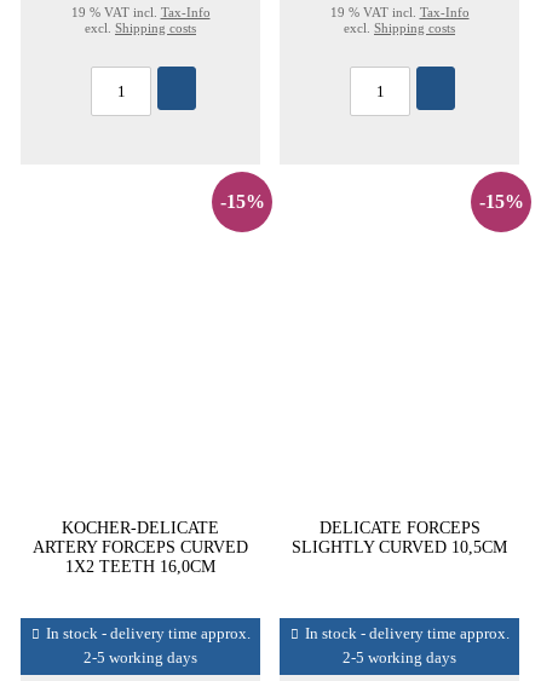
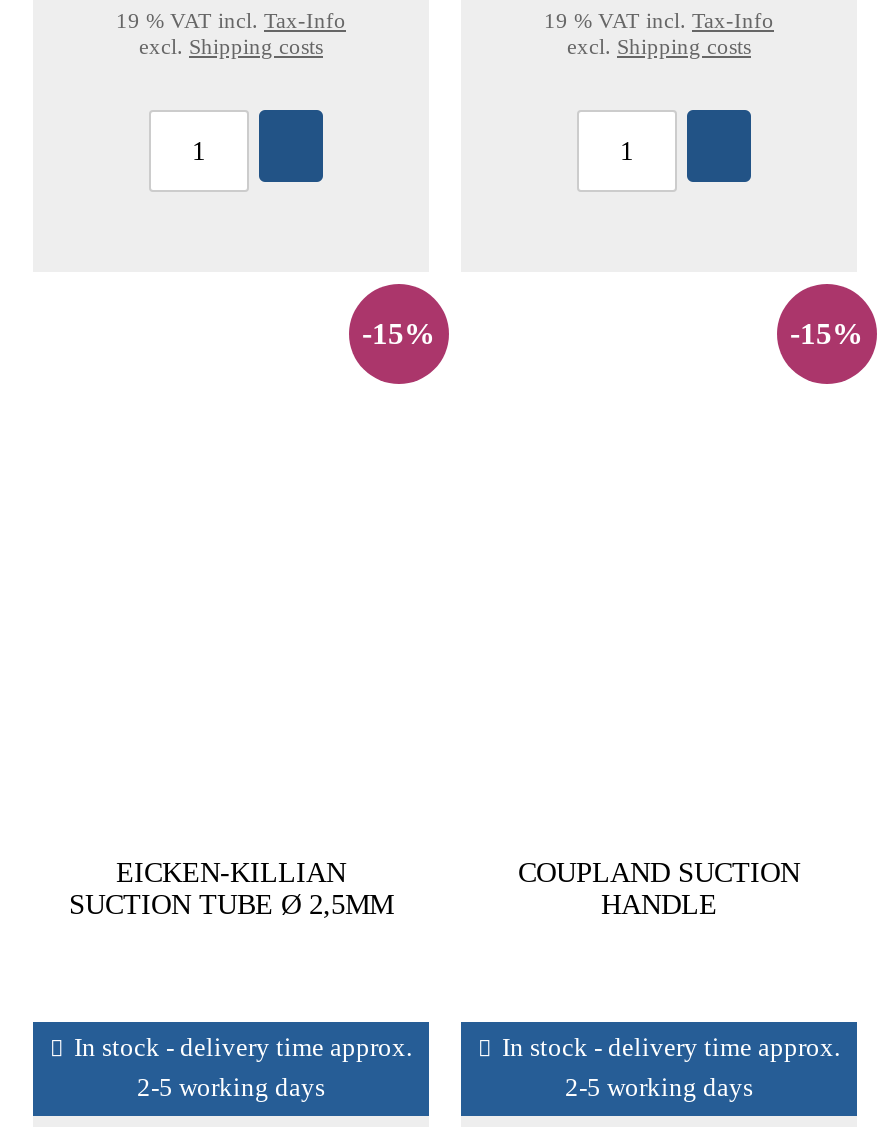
[33,518,248,576] KOCHER-DELICATE | ARTERY FORCEPS CURVED | 1X2 TEETH 16,0CM -> [69,856,393,920] EICKEN-KILLIAN | SUCTION TUBE Ø 2,5MM
[292,518,507,556] DELICATE FORCEPS | SLIGHTLY CURVED 10,5CM -> [518,856,800,920] COUPLAND SUCTION | HANDLE

